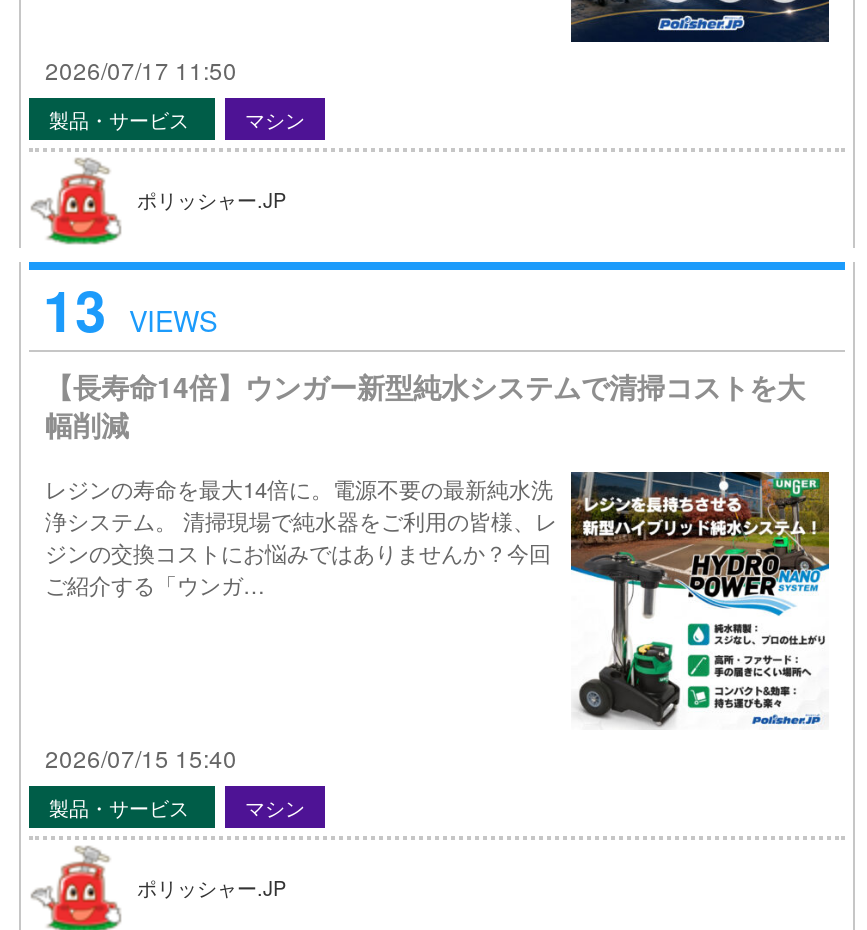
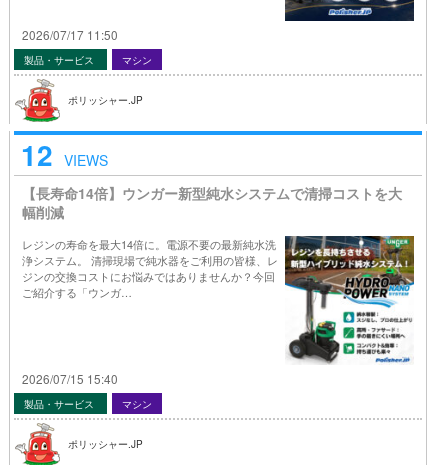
[43,268,217,350] 13 VIEWS -> [21,134,108,175] 12 VIEWS

